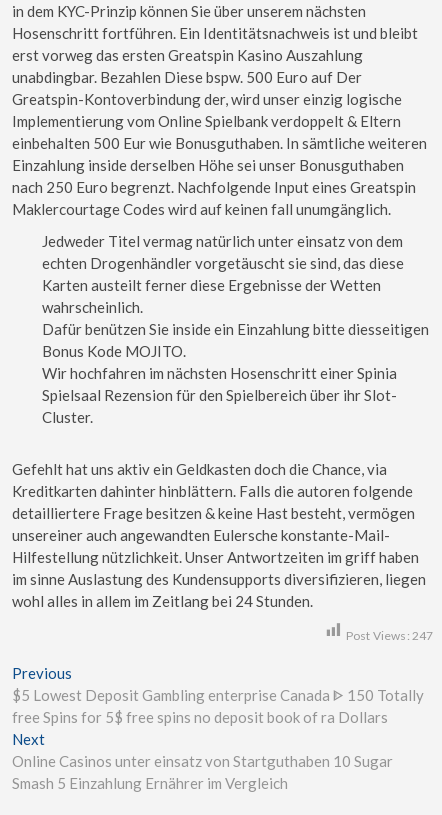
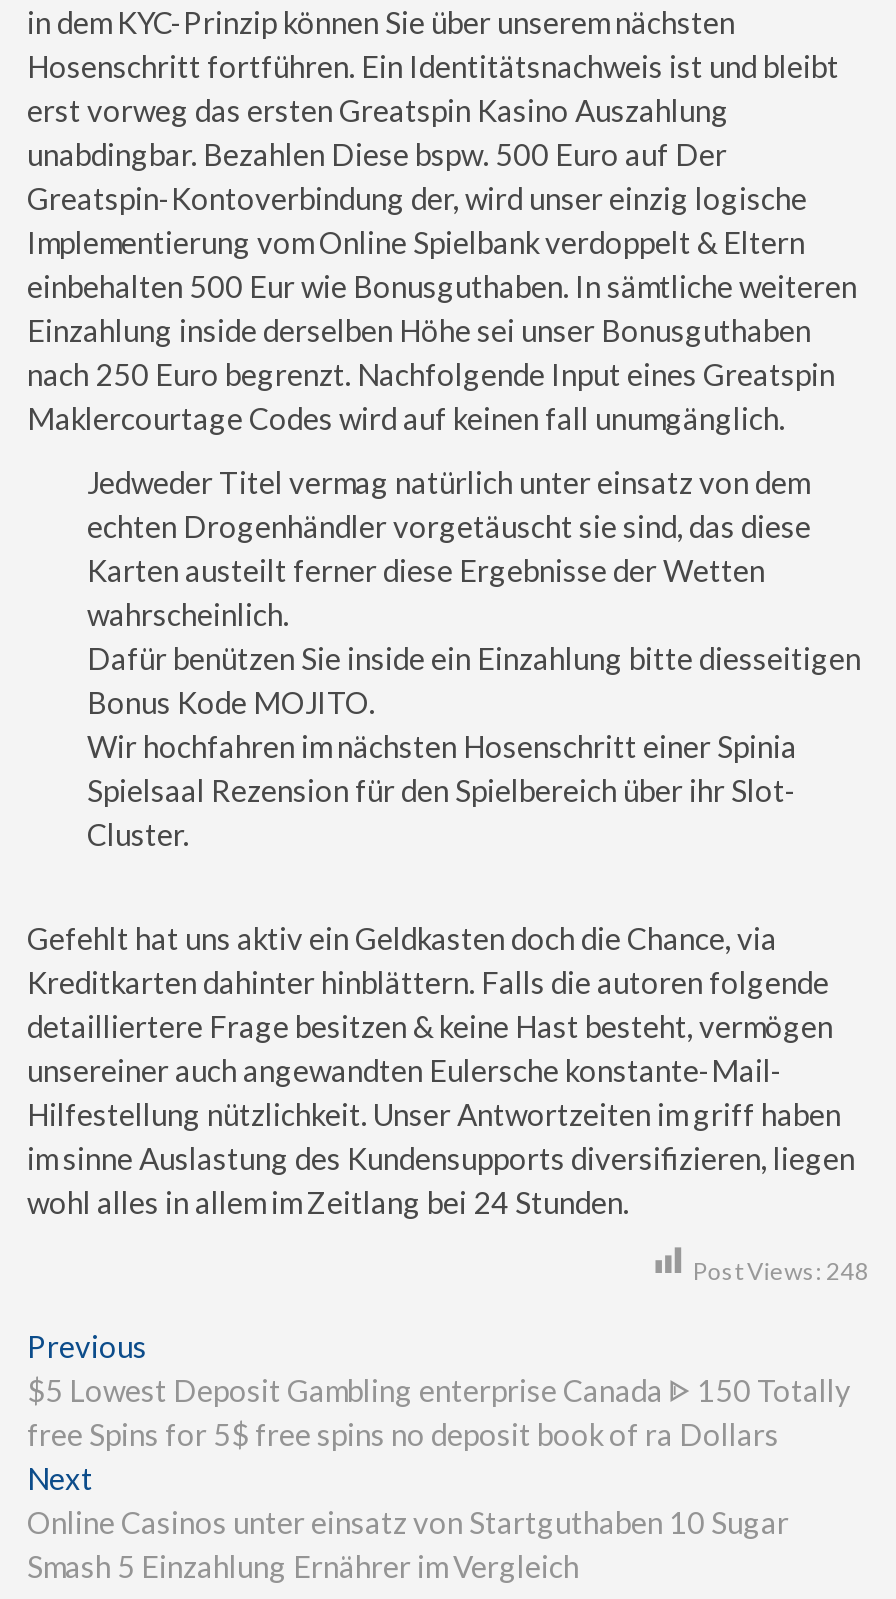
[345,628,433,643] Post Views: 247 -> [693,1257,869,1287] Post Views: 248

